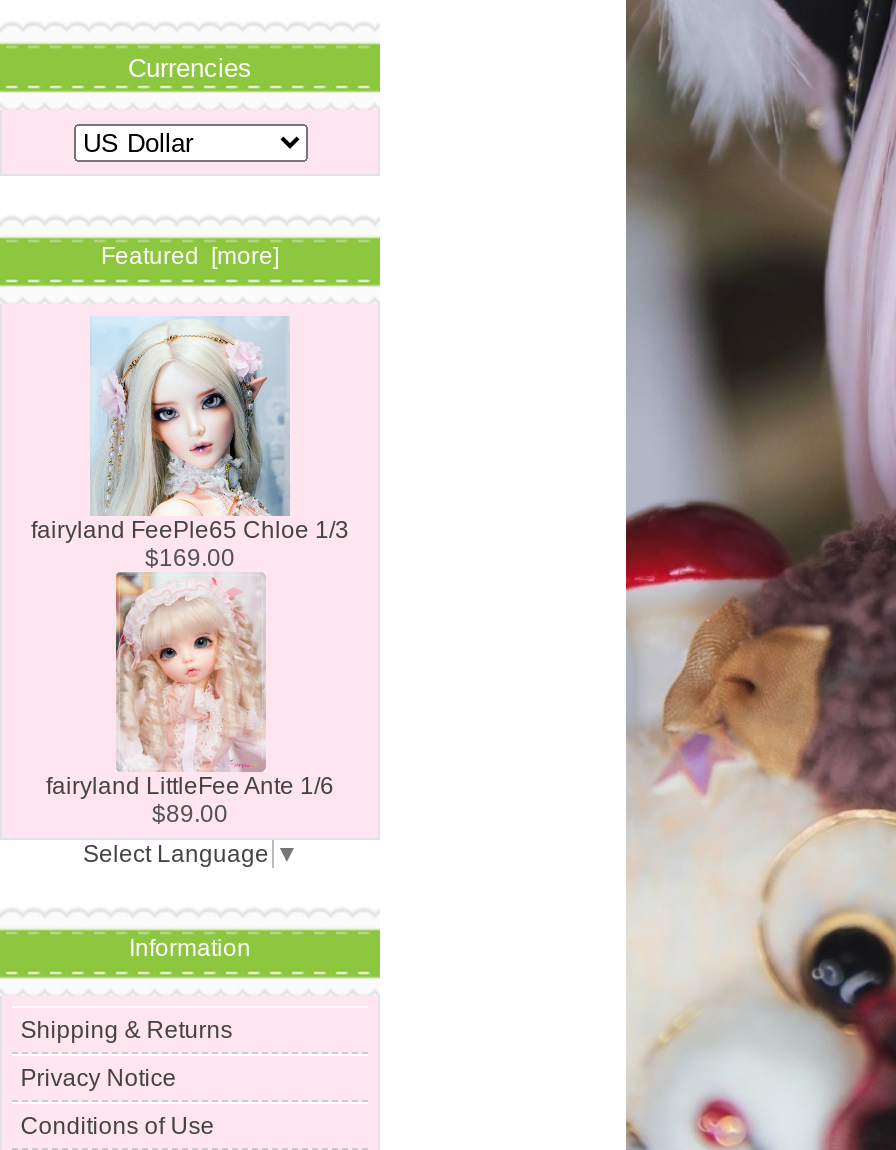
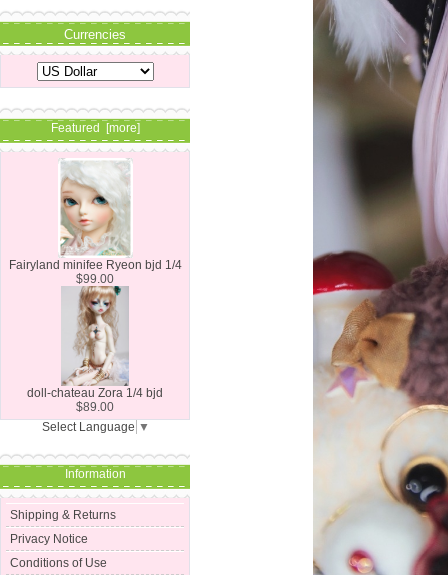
[31,316,349,571] [image] | fairyland FeePle65 Chloe 1/3 | $169.00 -> [8,159,181,285] [image] | Fairyland minifee Ryeon bjd 1/4 | $99.00
[46,574,334,799] [image] | fairyland LittleFee Ante 1/6 -> [27,293,163,399] [image] | doll-chateau Zora 1/4 bjd

